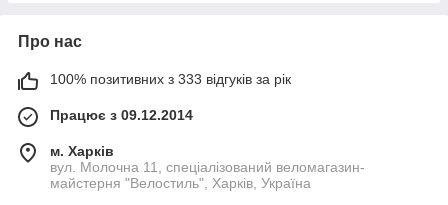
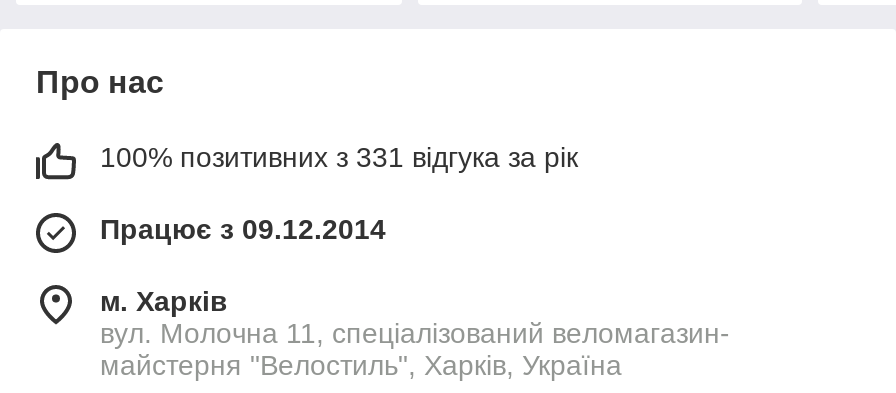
[50,71,291,87] 100% позитивних з 333 відгуків за рік -> [100,141,578,173] 100% позитивних з 331 відгука за рік

